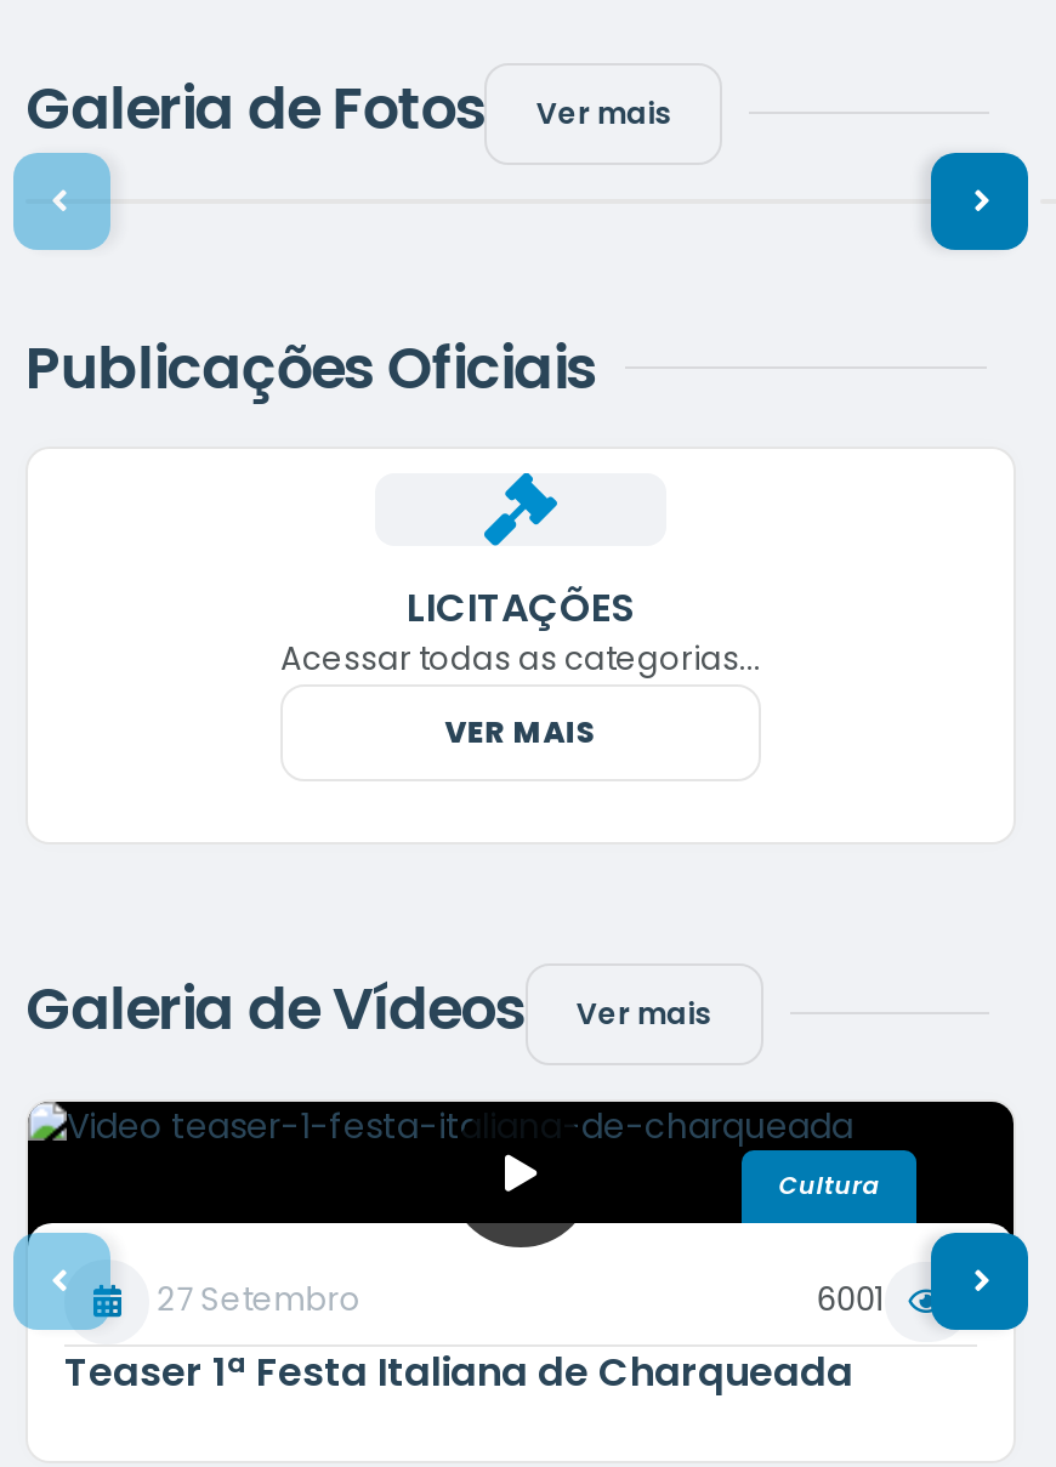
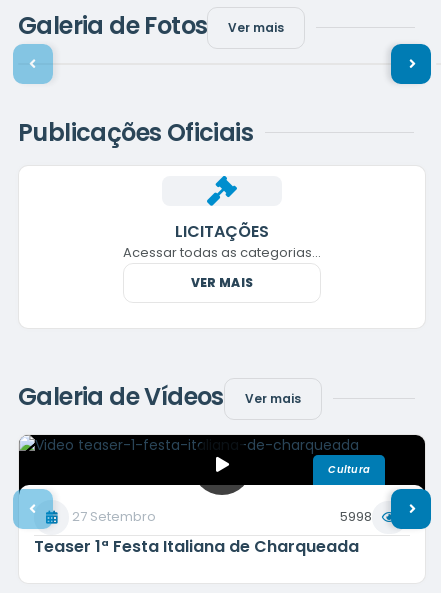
[816,1277,884,1323] 6001 -> [340,507,372,526] 5998

